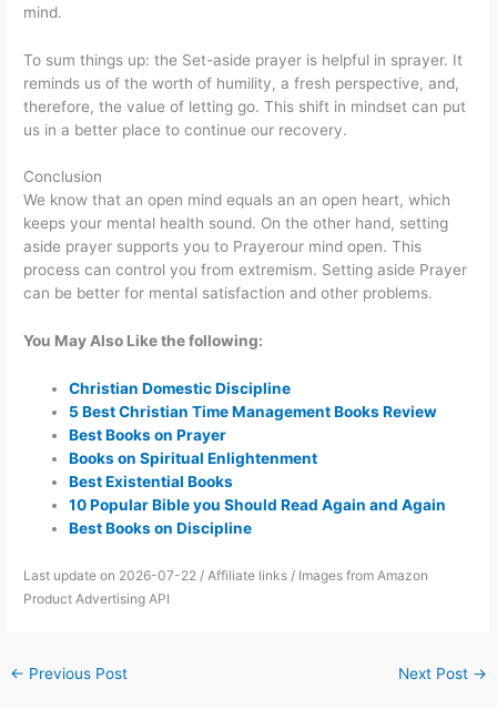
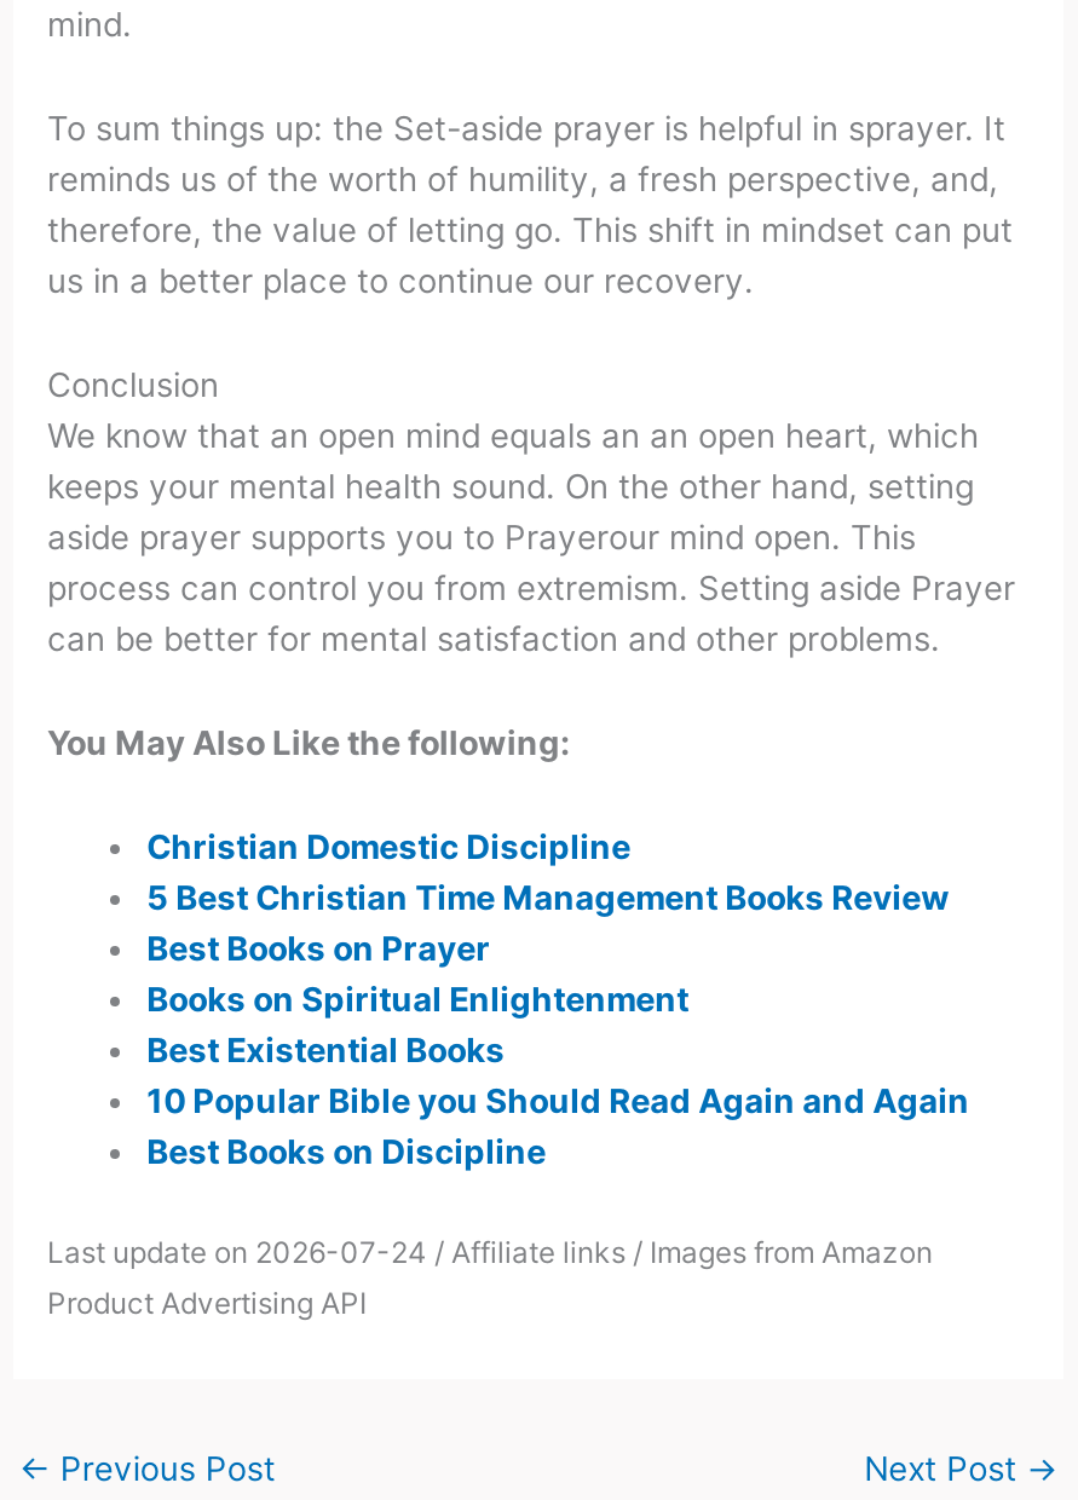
[23,567,428,583] Last update on 2026-07-22 / Affiliate links / Images from Amazon -> [47,1236,933,1272] Last update on 2026-07-24 / Affiliate links / Images from Amazon

